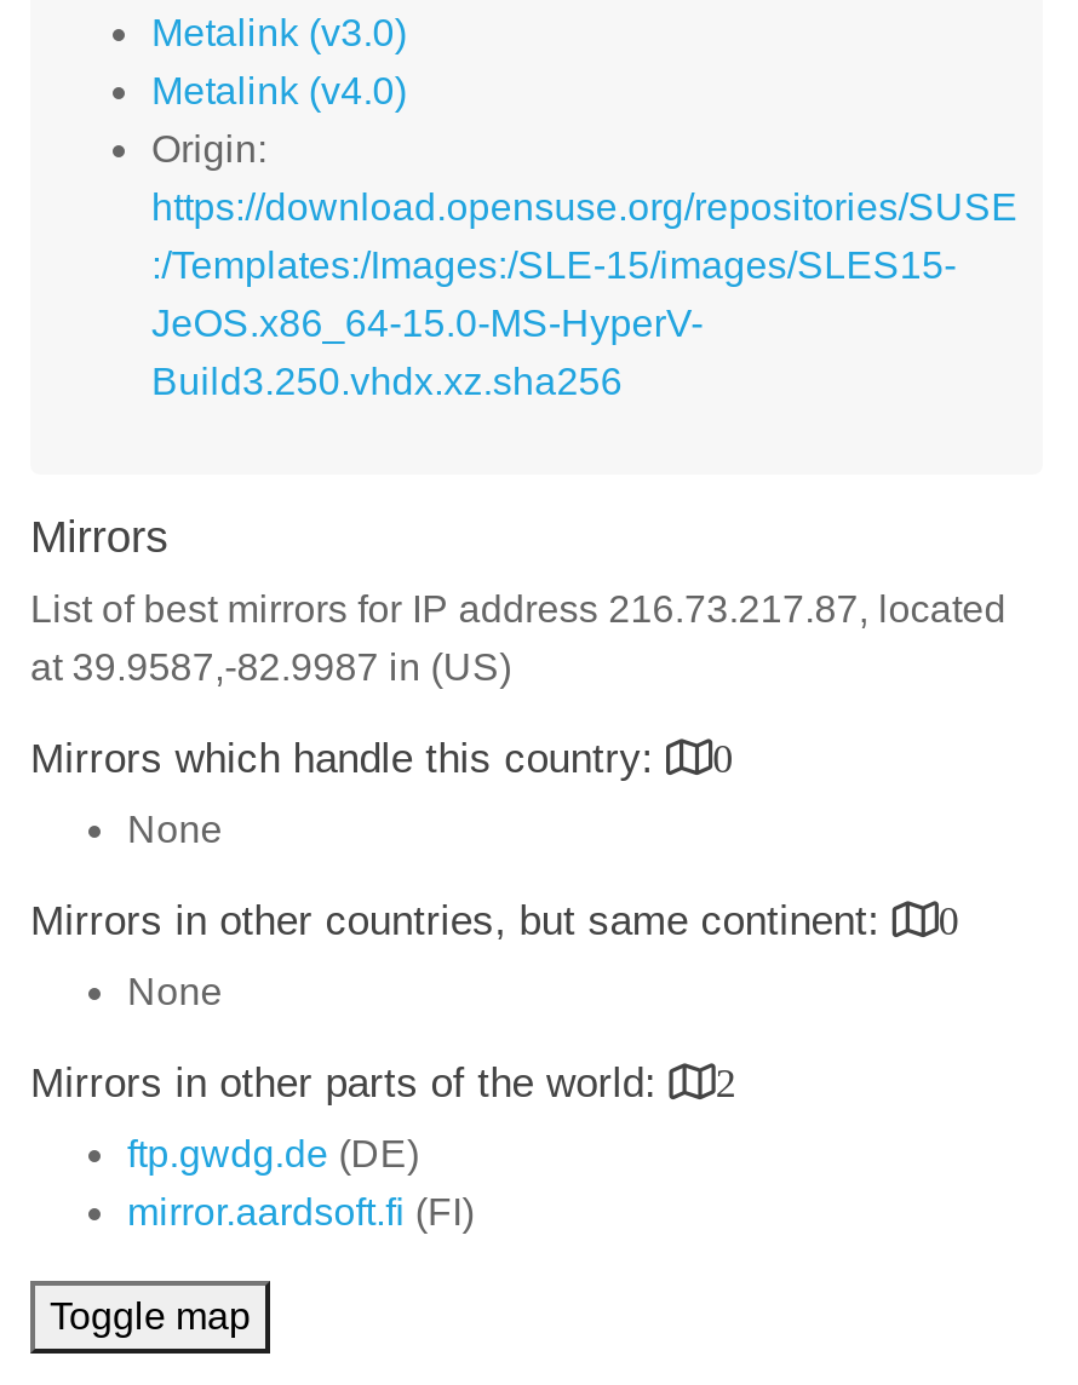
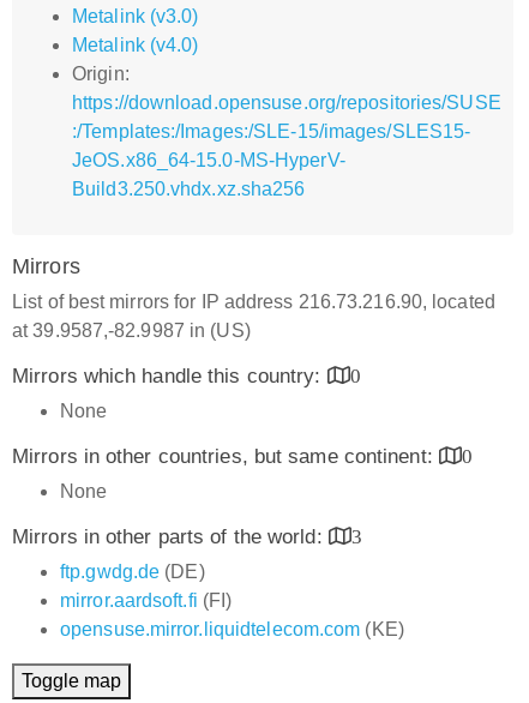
[30,588,1006,630] List of best mirrors for IP address 216.73.217.87, located -> [12,292,495,312] List of best mirrors for IP address 216.73.216.90, located
[30,1061,737,1107] Mirrors in other parts of the world: 2 -> [12,525,362,548] Mirrors in other parts of the world: 3
none -> [60,619,404,639] opensuse.mirror.liquidtelecom.com (KE)

